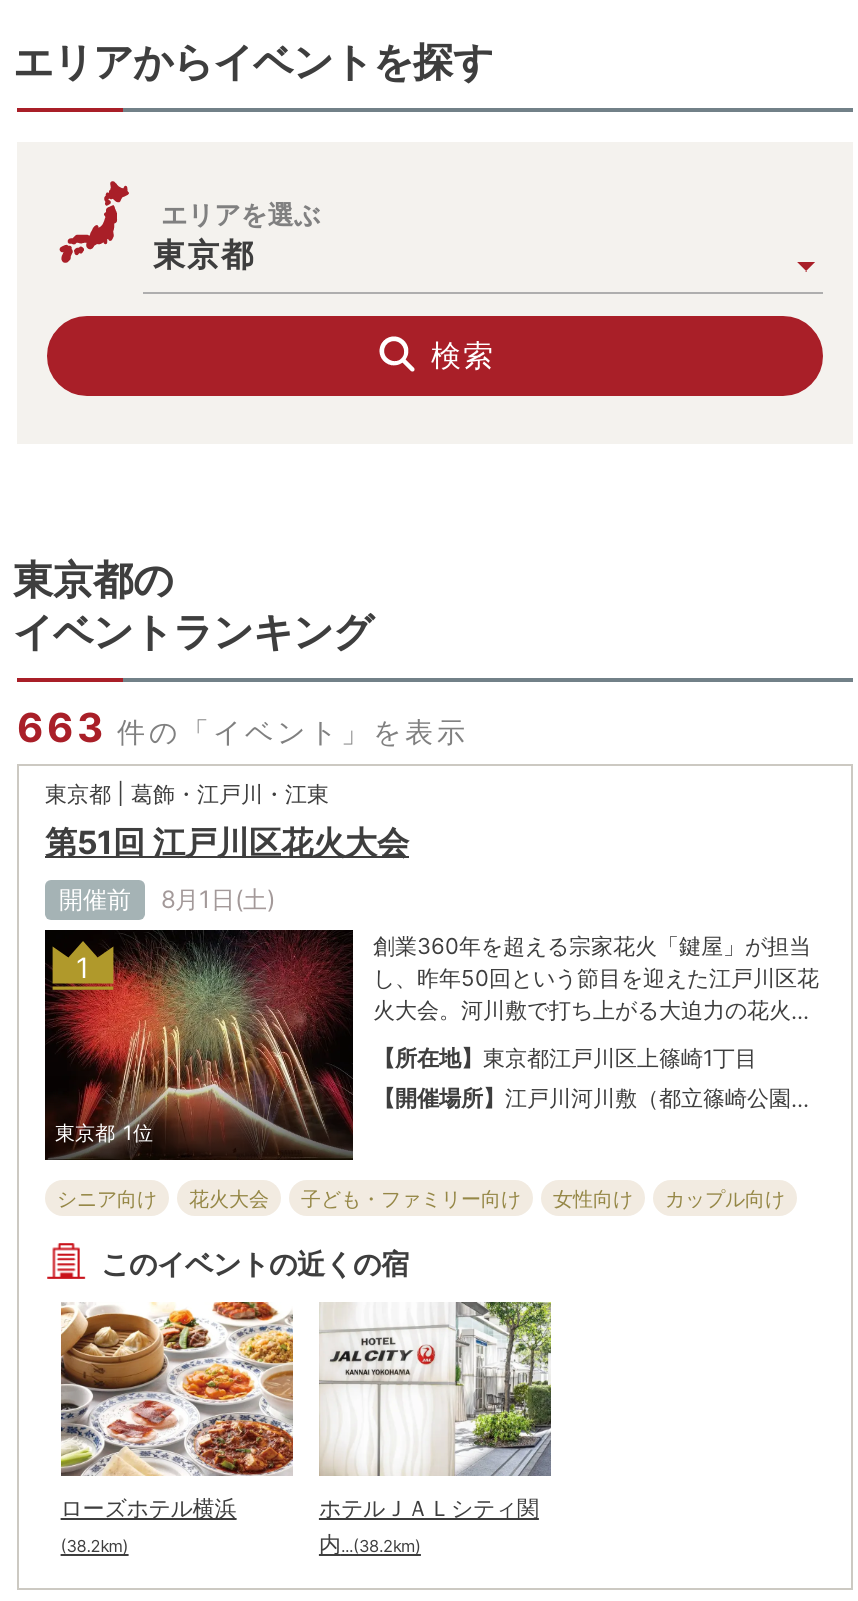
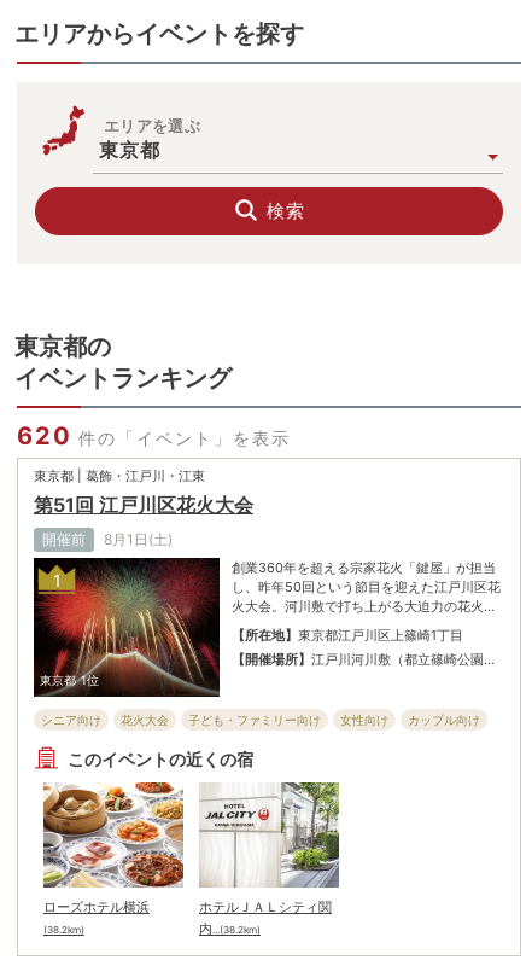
[17,704,469,752] 663 件の「イベント」を表示 -> [17,421,291,450] 620 件の「イベント」を表示

